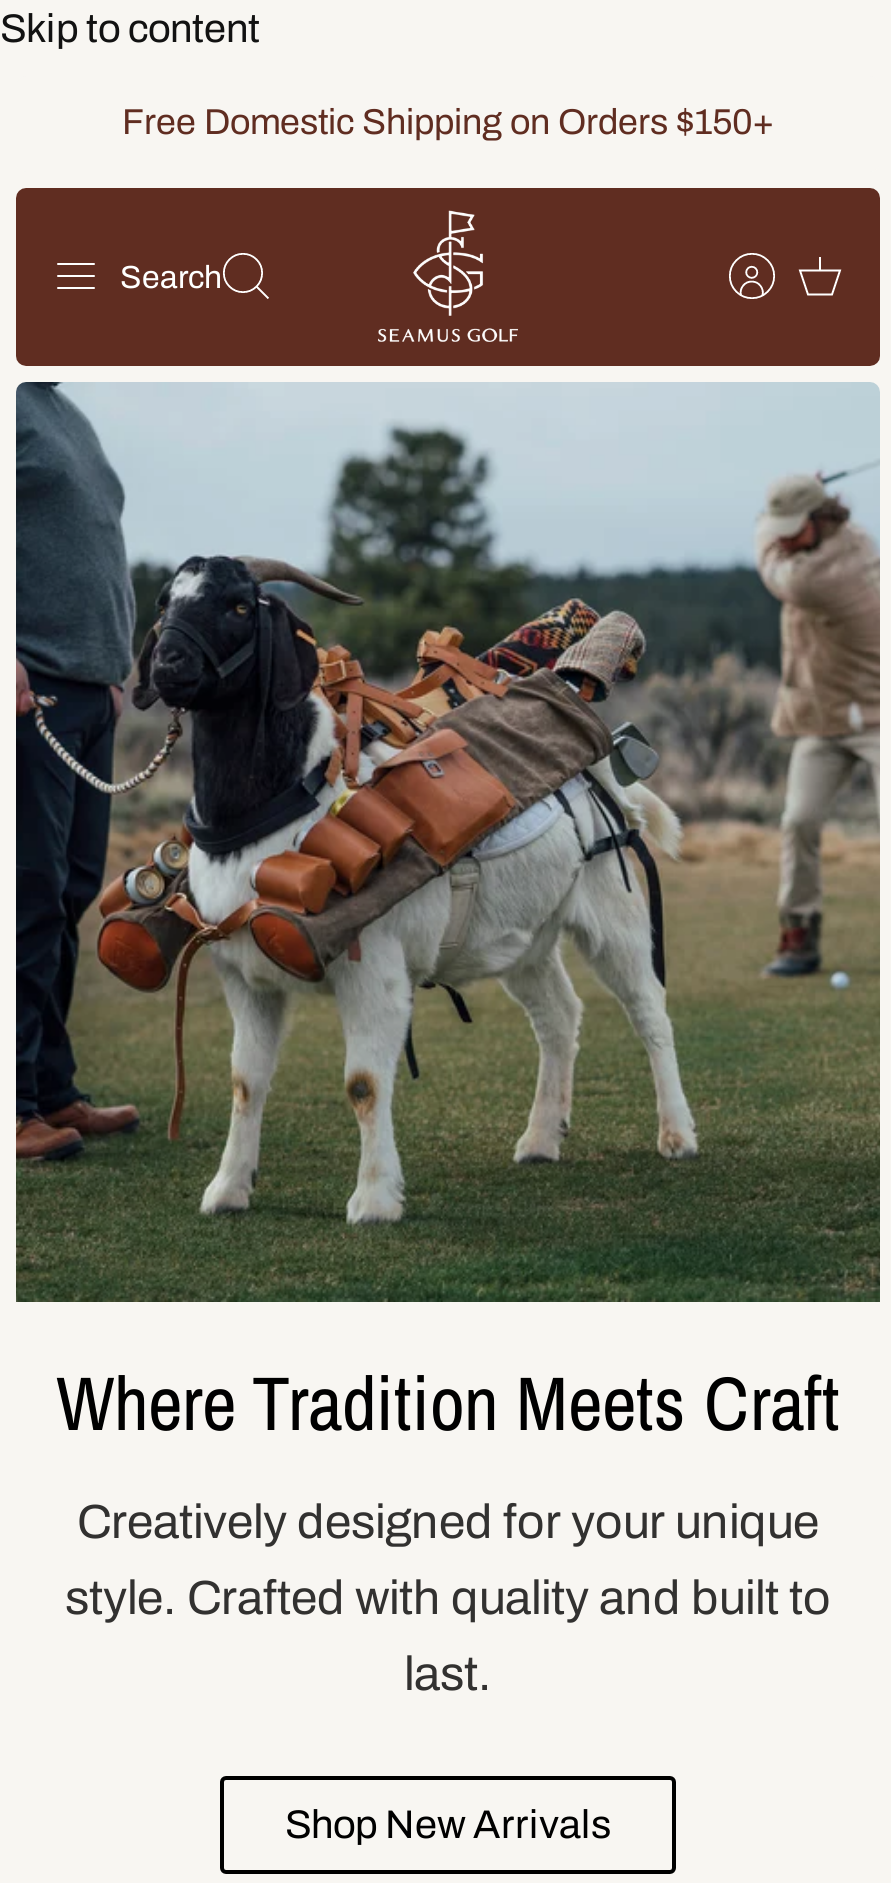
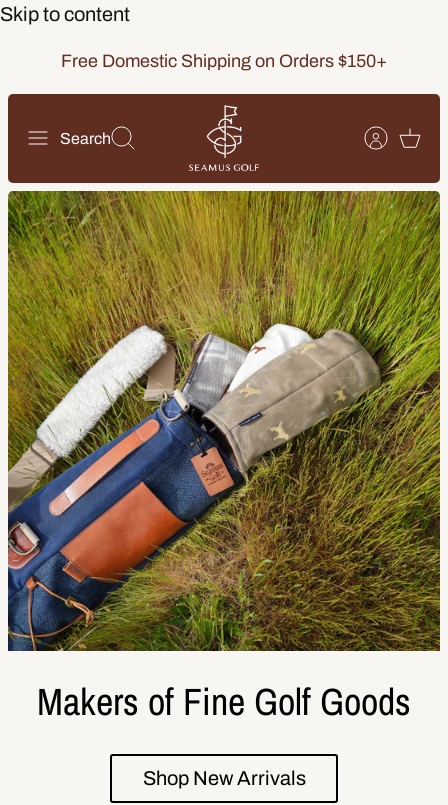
[14,380,880,1700] [image] | Where Tradition Meets Craft | Creatively designed for your unique | style. Crafted with quality and built to | last. -> [7,190,441,727] [image] | Makers of Fine Golf Goods

